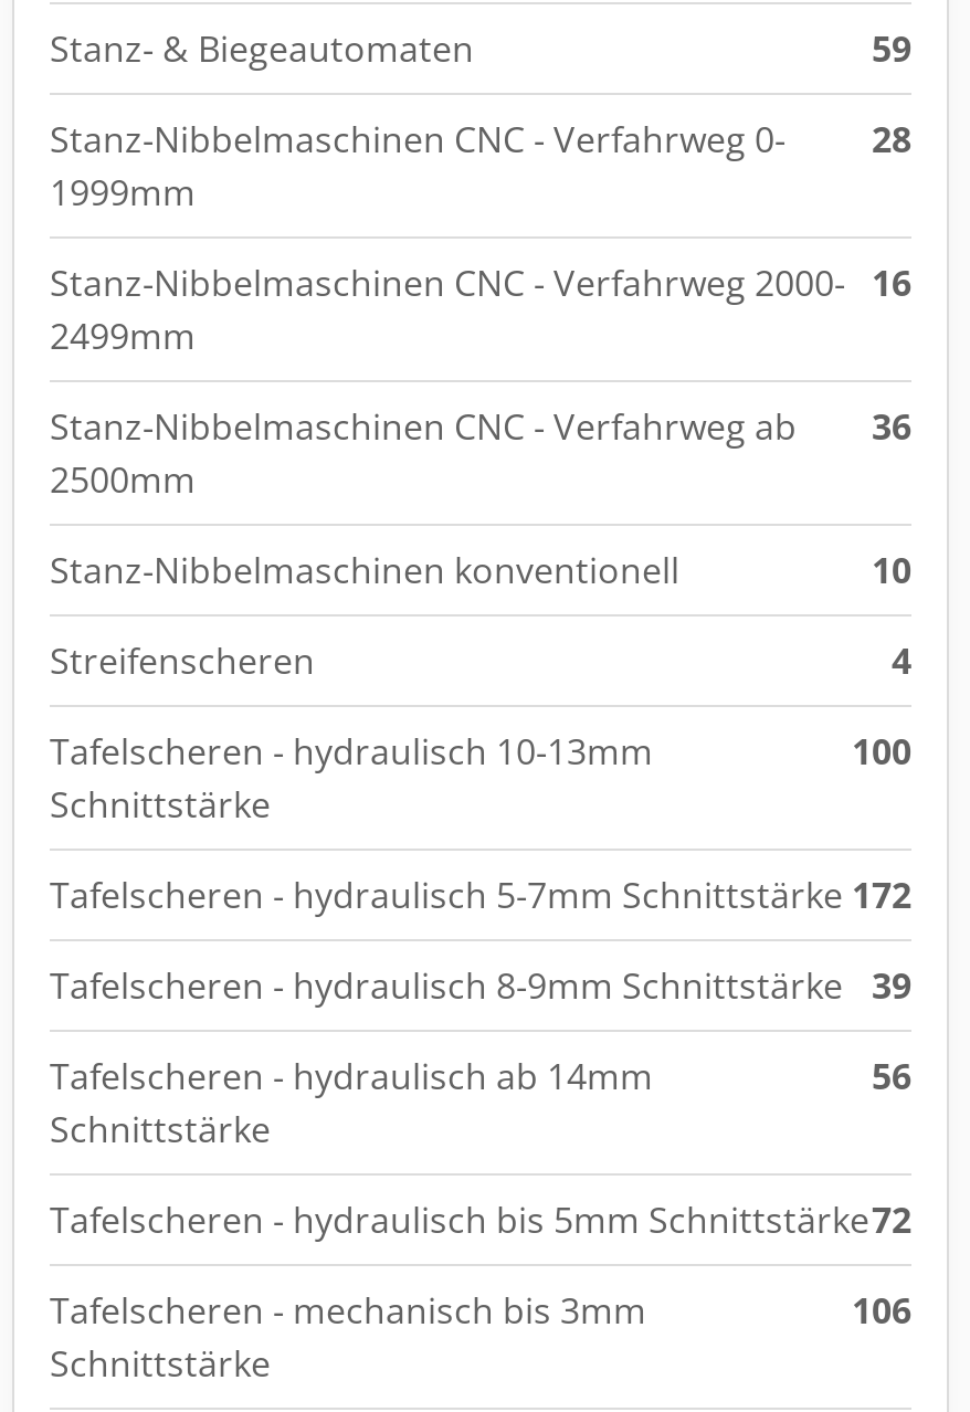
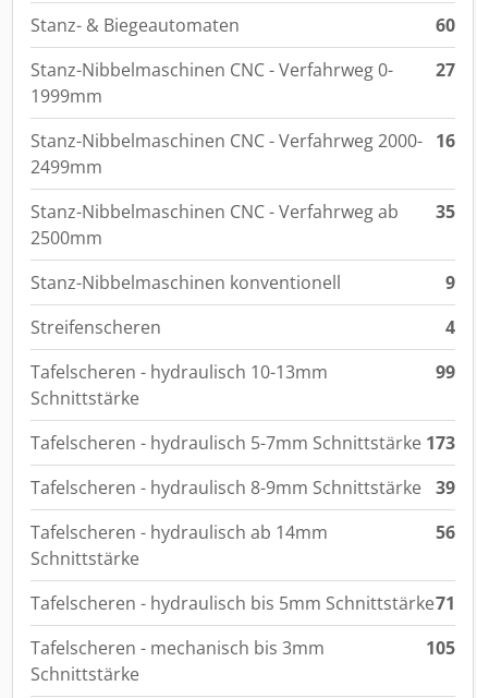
[872,24,911,73] 59 -> [436,13,455,37] 60
[50,115,911,164] Stanz-Nibbelmaschinen CNC - Verfahrweg 0- 28 -> [30,58,455,82] Stanz-Nibbelmaschinen CNC - Verfahrweg 0- 27
[50,402,911,451] Stanz-Nibbelmaschinen CNC - Verfahrweg ab 36 -> [30,200,455,224] Stanz-Nibbelmaschinen CNC - Verfahrweg ab 35
[872,546,911,594] 10 -> [445,270,455,294] 9
[852,727,911,776] 100 -> [436,360,455,384] 99
[50,871,911,919] Tafelscheren - hydraulisch 5-7mm Schnittstärke 172 -> [30,431,455,455] Tafelscheren - hydraulisch 5-7mm Schnittstärke 173
[50,1195,911,1244] Tafelscheren - hydraulisch bis 5mm Schnittstärke72 -> [30,591,455,615] Tafelscheren - hydraulisch bis 5mm Schnittstärke71
[852,1286,911,1335] 106 -> [426,636,455,660] 105

